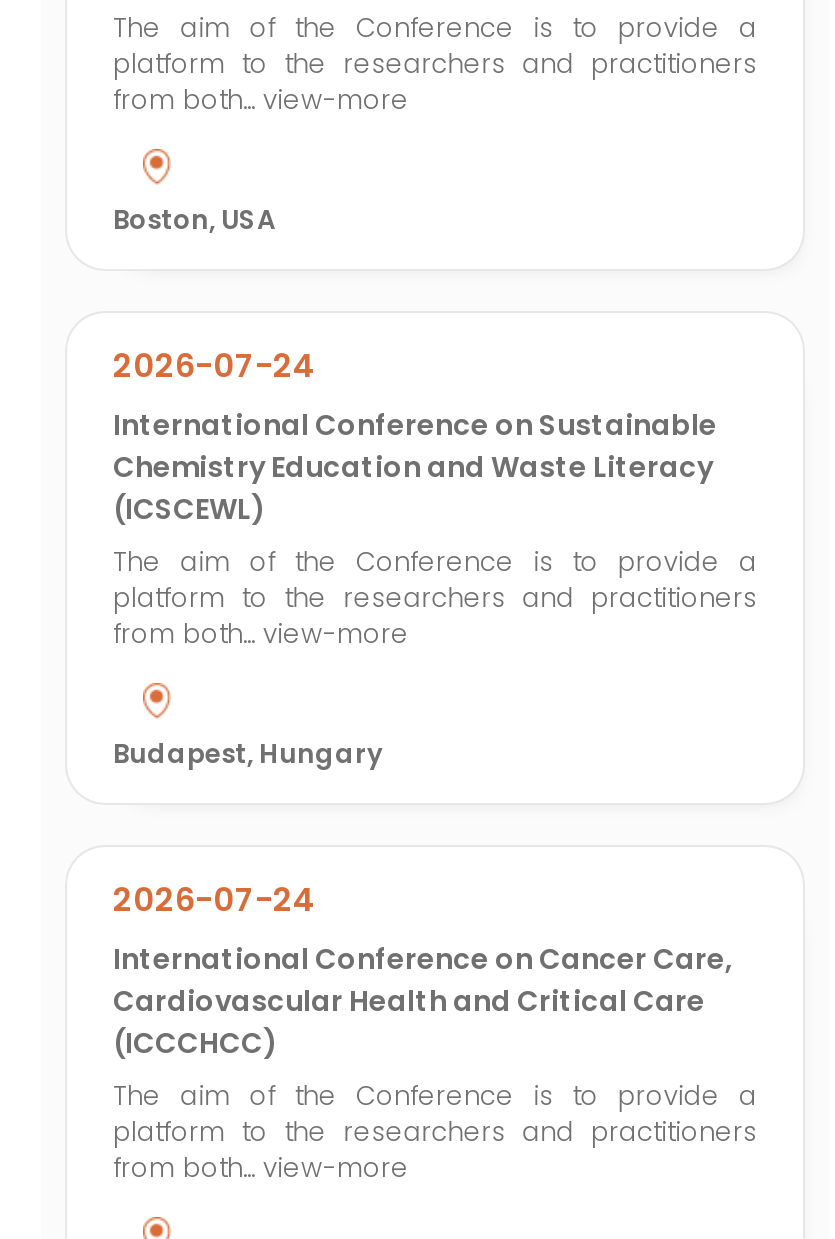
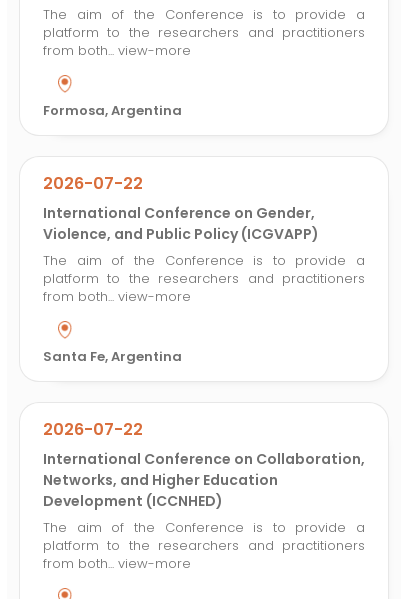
[113,201,275,239] Boston, USA -> [43,101,182,120] Formosa, Argentina
[113,343,717,529] 2026-07-24 | International Conference on Sustainable | Chemistry Education and Waste Literacy | (ICSCEWL) -> [43,172,319,244] 2026-07-22 | International Conference on Gender, | Violence, and Public Policy (ICGVAPP)
[113,735,383,773] Budapest, Hungary -> [43,347,182,366] Santa Fe, Argentina
[113,877,733,1063] 2026-07-24 | International Conference on Cancer Care, | Cardiovascular Health and Critical Care | (ICCCHCC) -> [43,418,365,511] 2026-07-22 | International Conference on Collaboration, | Networks, and Higher Education | Development (ICCNHED)

